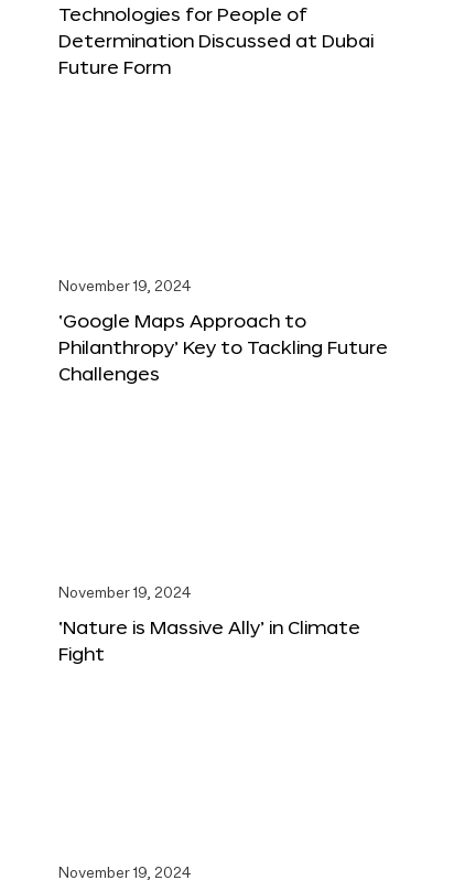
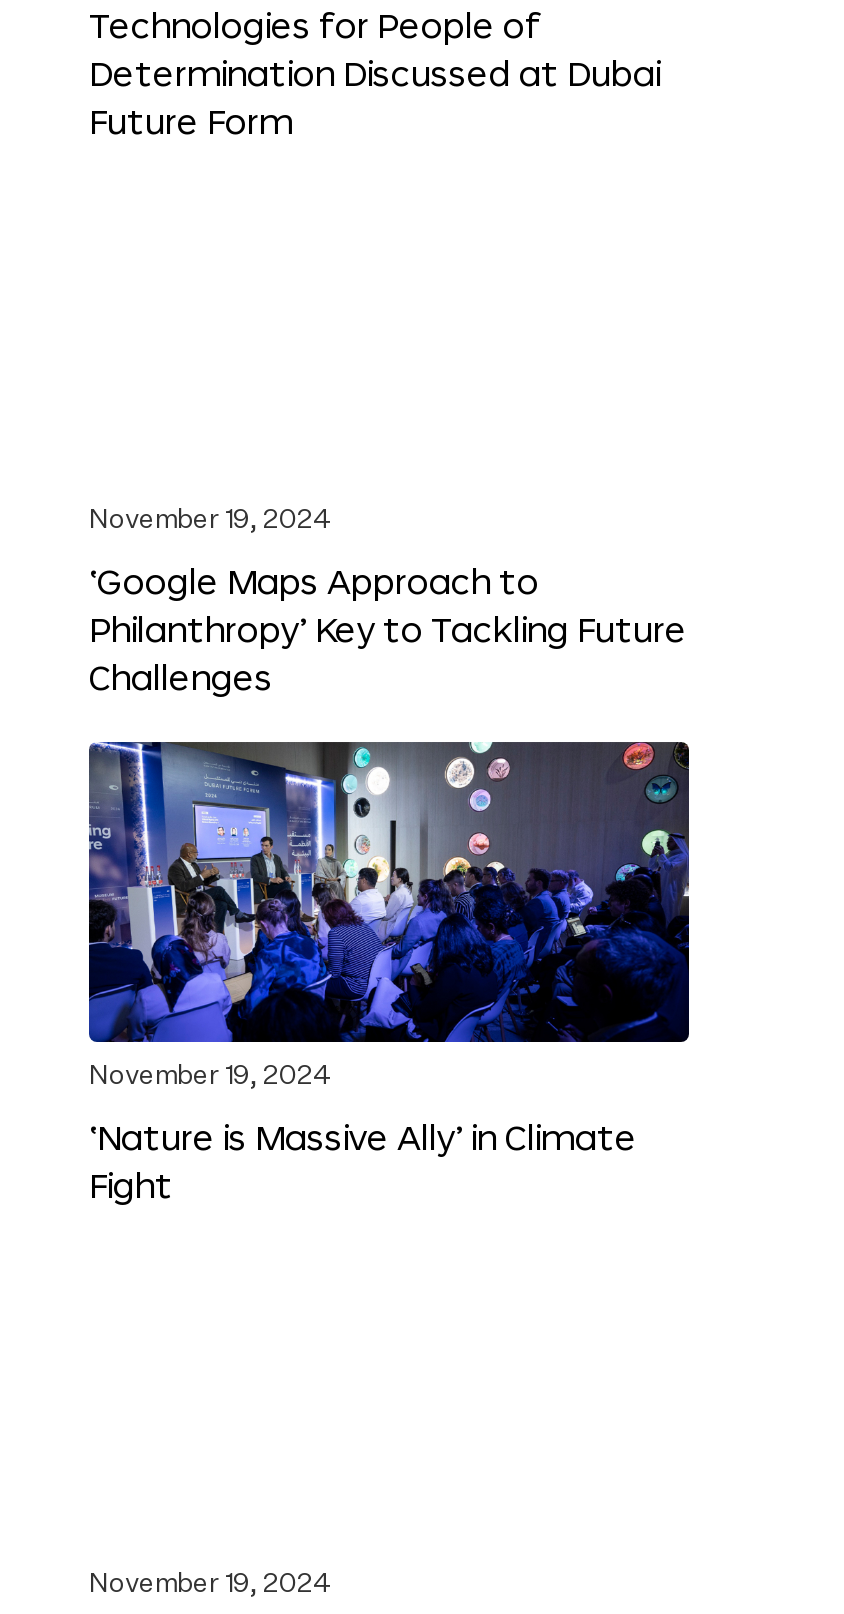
none -> [87,740,691,1044] [image]

